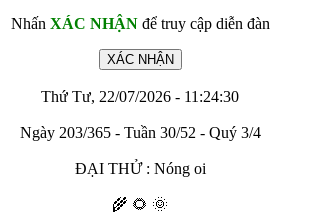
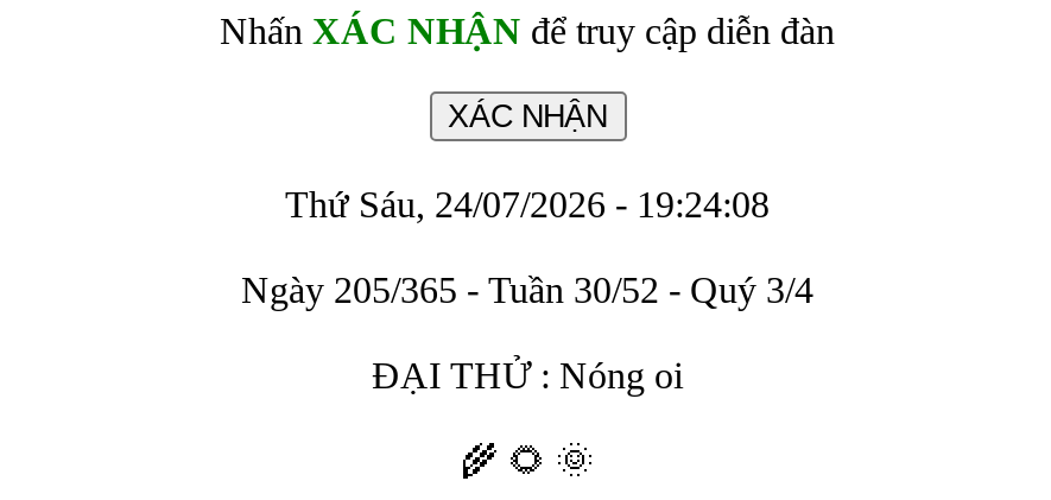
[41,88,239,105] Thứ Tư, 22/07/2026 - 11:24:30 -> [285,184,770,224] Thứ Sáu, 24/07/2026 - 19:24:08
[19,124,260,141] Ngày 203/365 - Tuần 30/52 - Quý 3/4 -> [241,270,813,310] Ngày 205/365 - Tuần 30/52 - Quý 3/4

